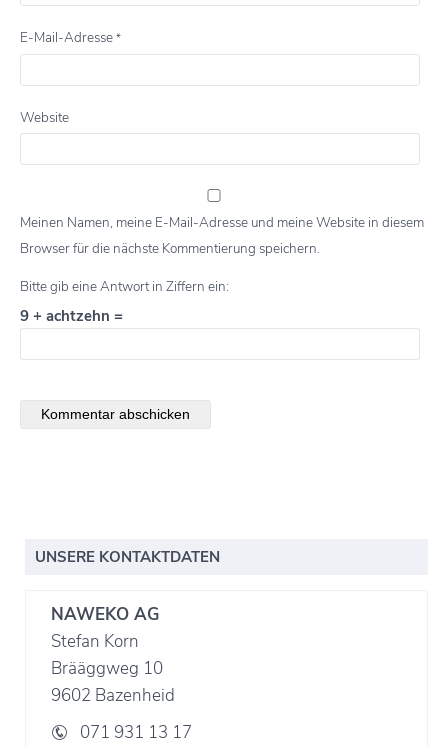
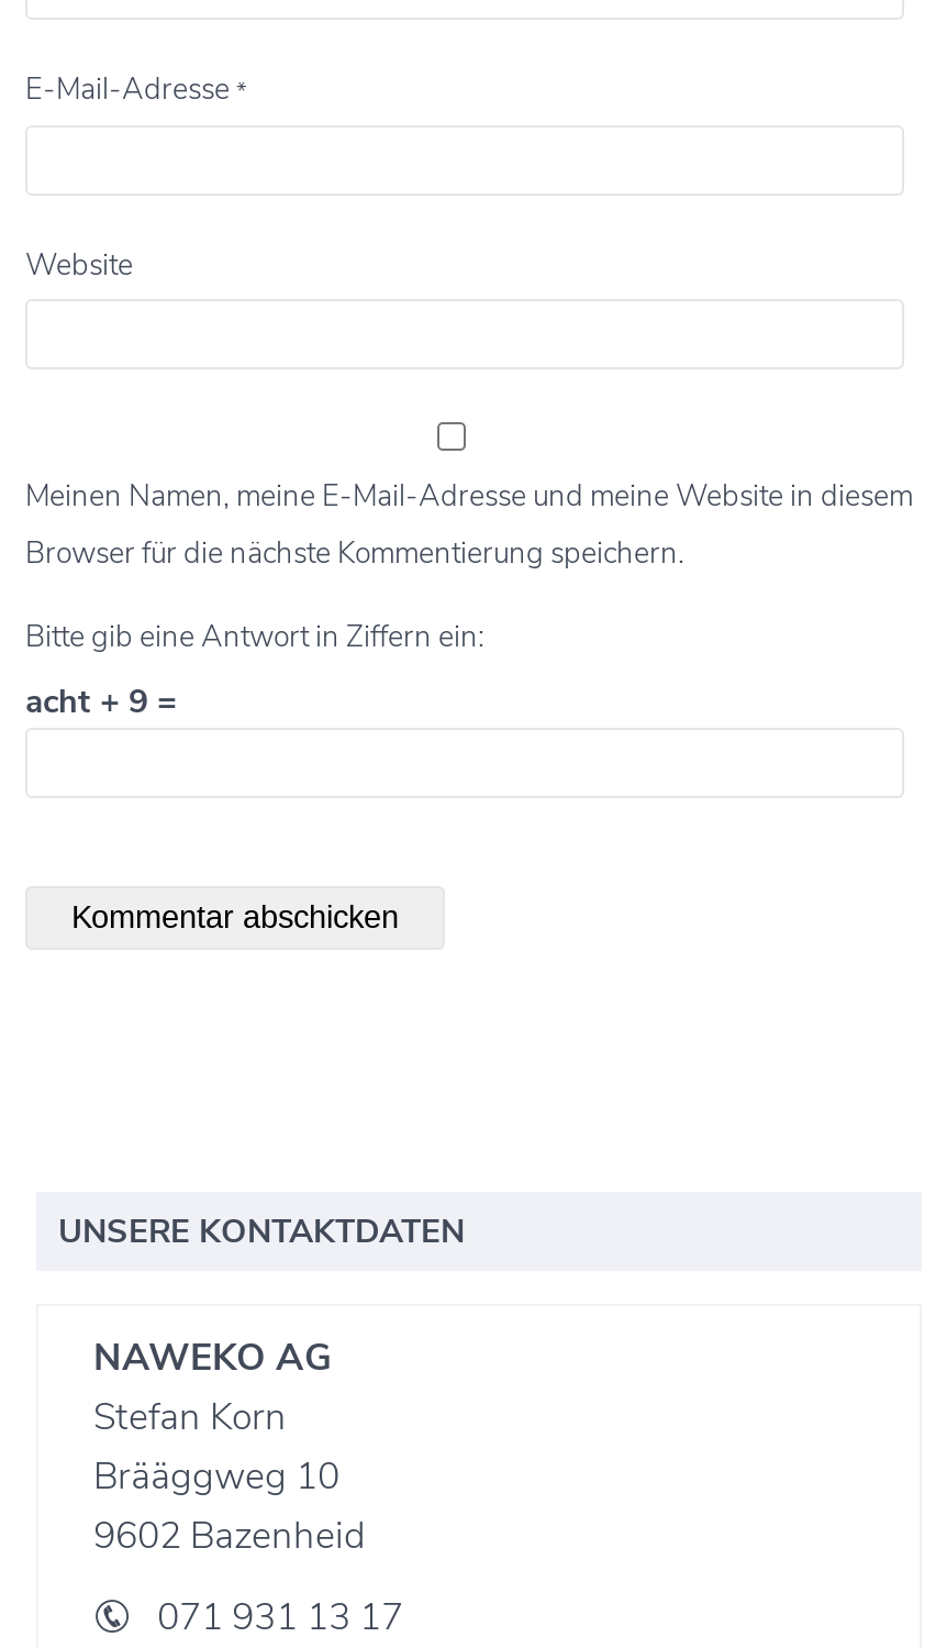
[20,306,123,326] 9 + achtzehn = -> [25,679,177,723] acht + 9 =

